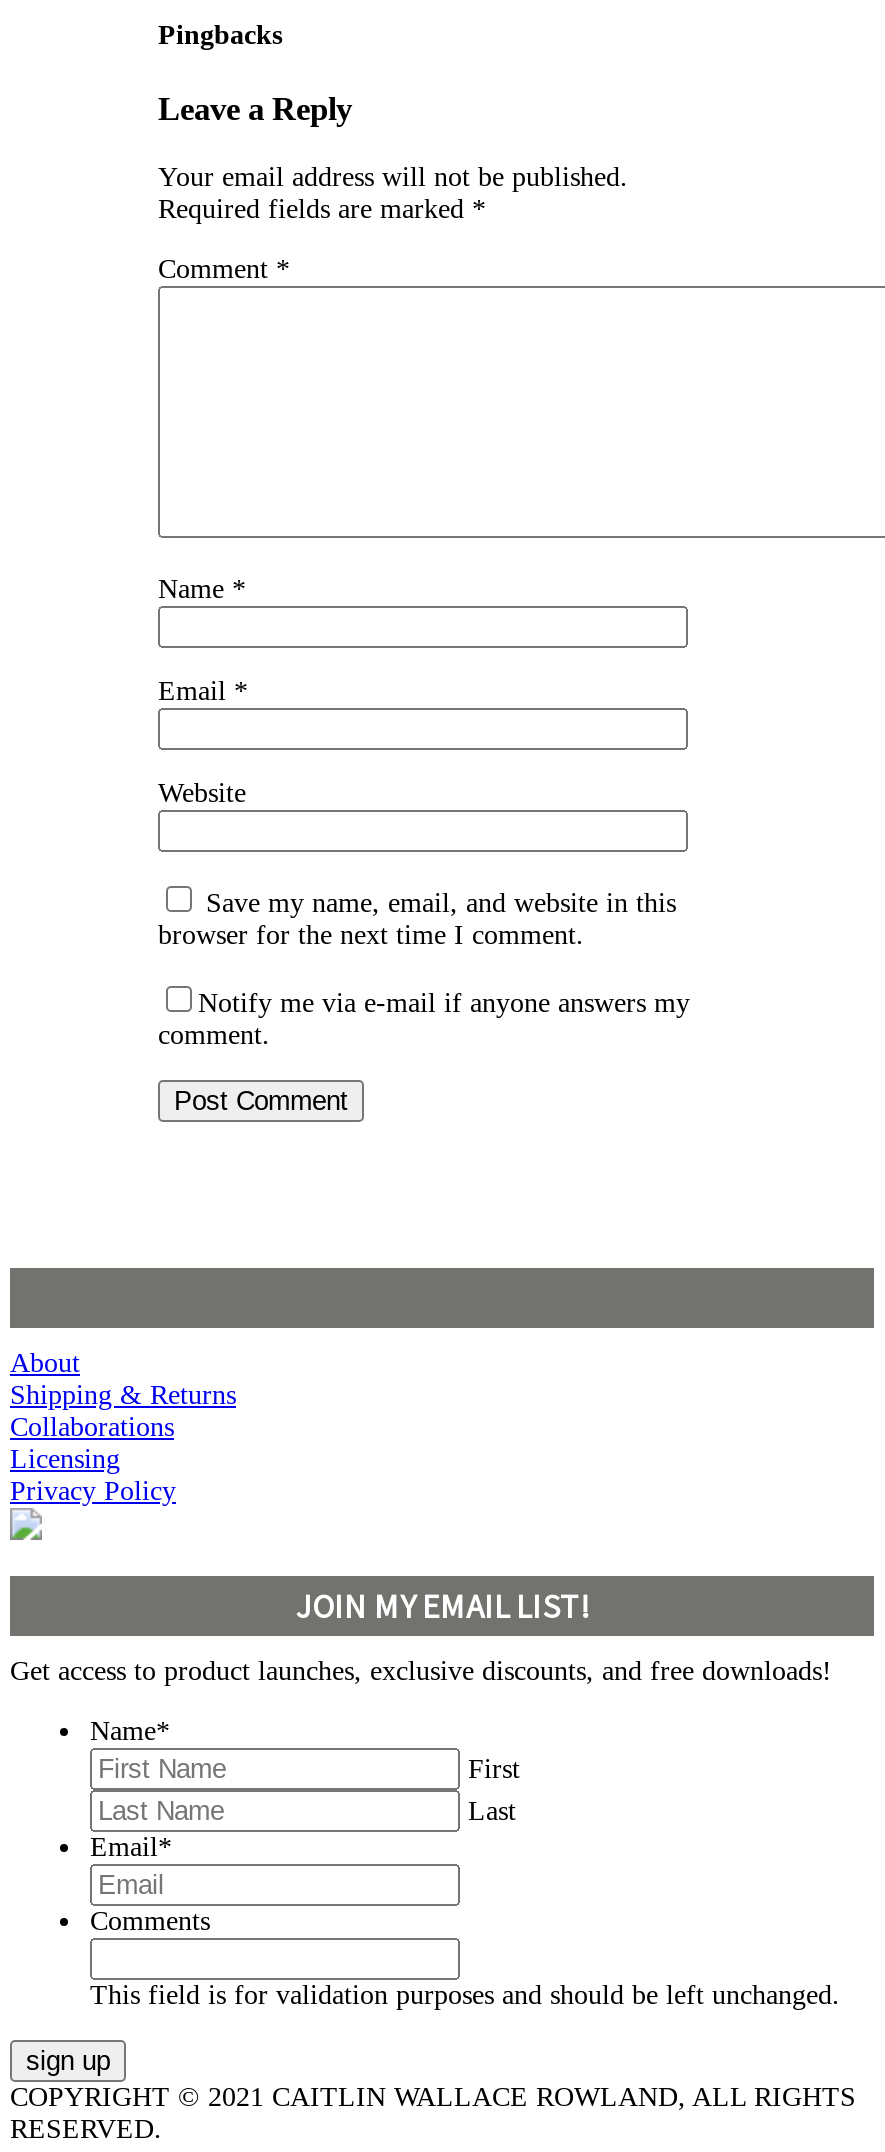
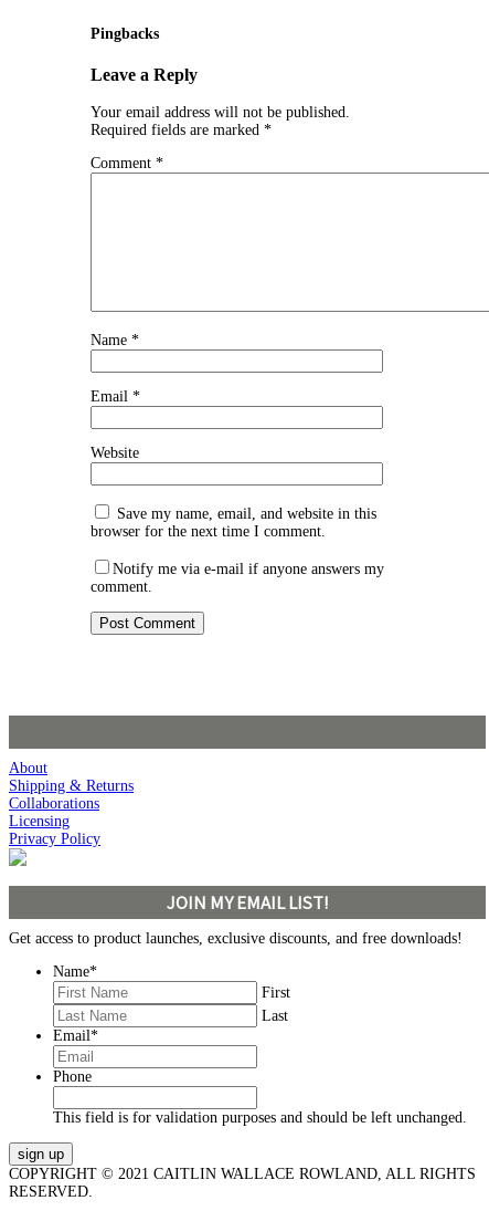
[90,1906,210,1936] Comments -> [53,1068,92,1085] Phone

